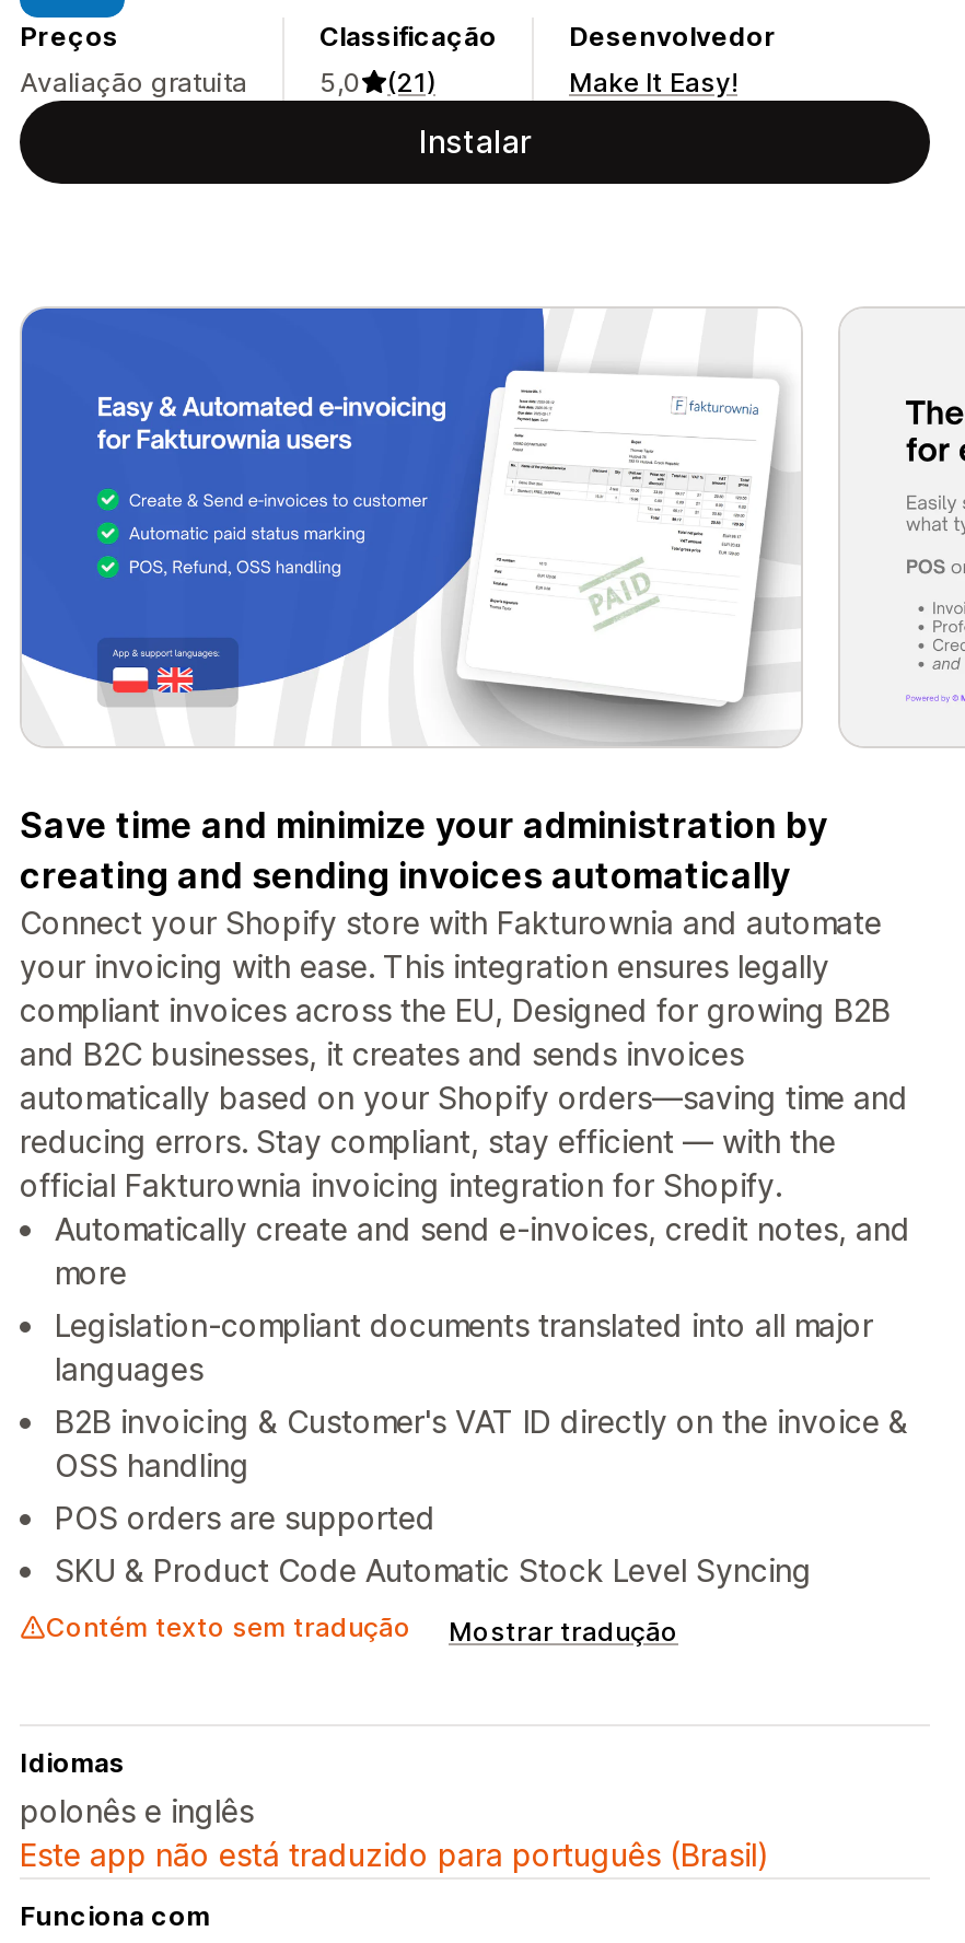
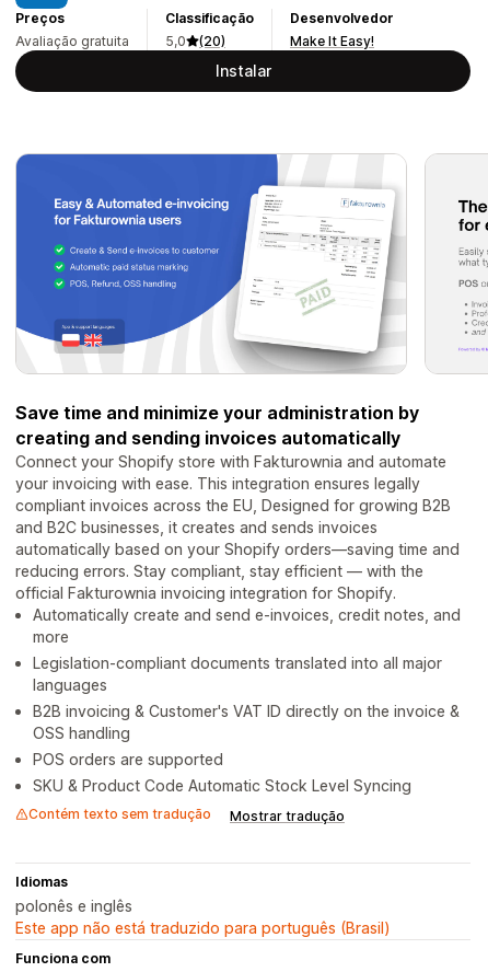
[319,66,435,98] 5,0 (21) -> [165,33,225,49] 5,0 (20)

